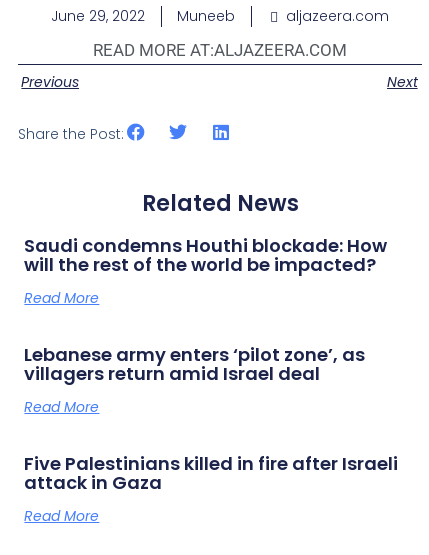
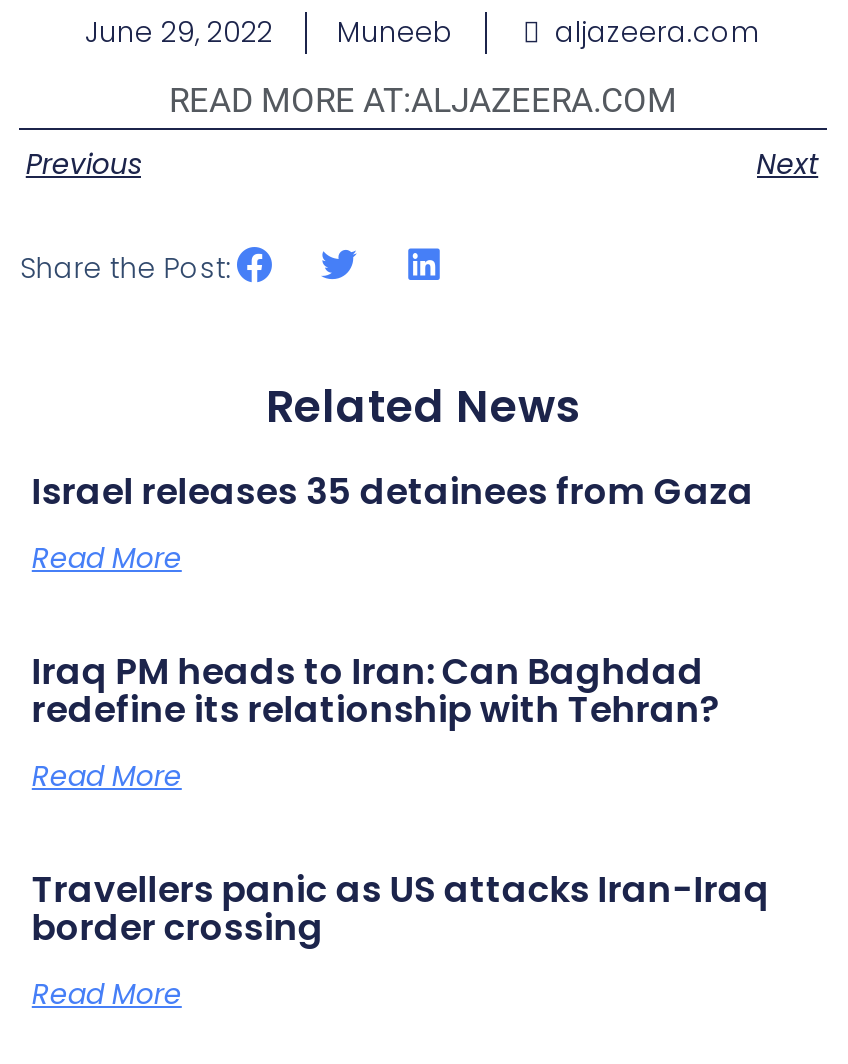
[24,233,387,277] Saudi condemns Houthi blockade: How | will the rest of the world be impacted? -> [32,465,754,515] Israel releases 35 detainees from Gaza
[24,342,365,386] Lebanese army enters ‘pilot zone’, as | villagers return amid Israel deal -> [32,645,720,733] Iraq PM heads to Iran: Can Baghdad | redefine its relationship with Tehran?
[24,451,398,495] Five Palestinians killed in fire after Israeli | attack in Gaza -> [32,863,770,951] Travellers panic as US attacks Iran-Iraq | border crossing

